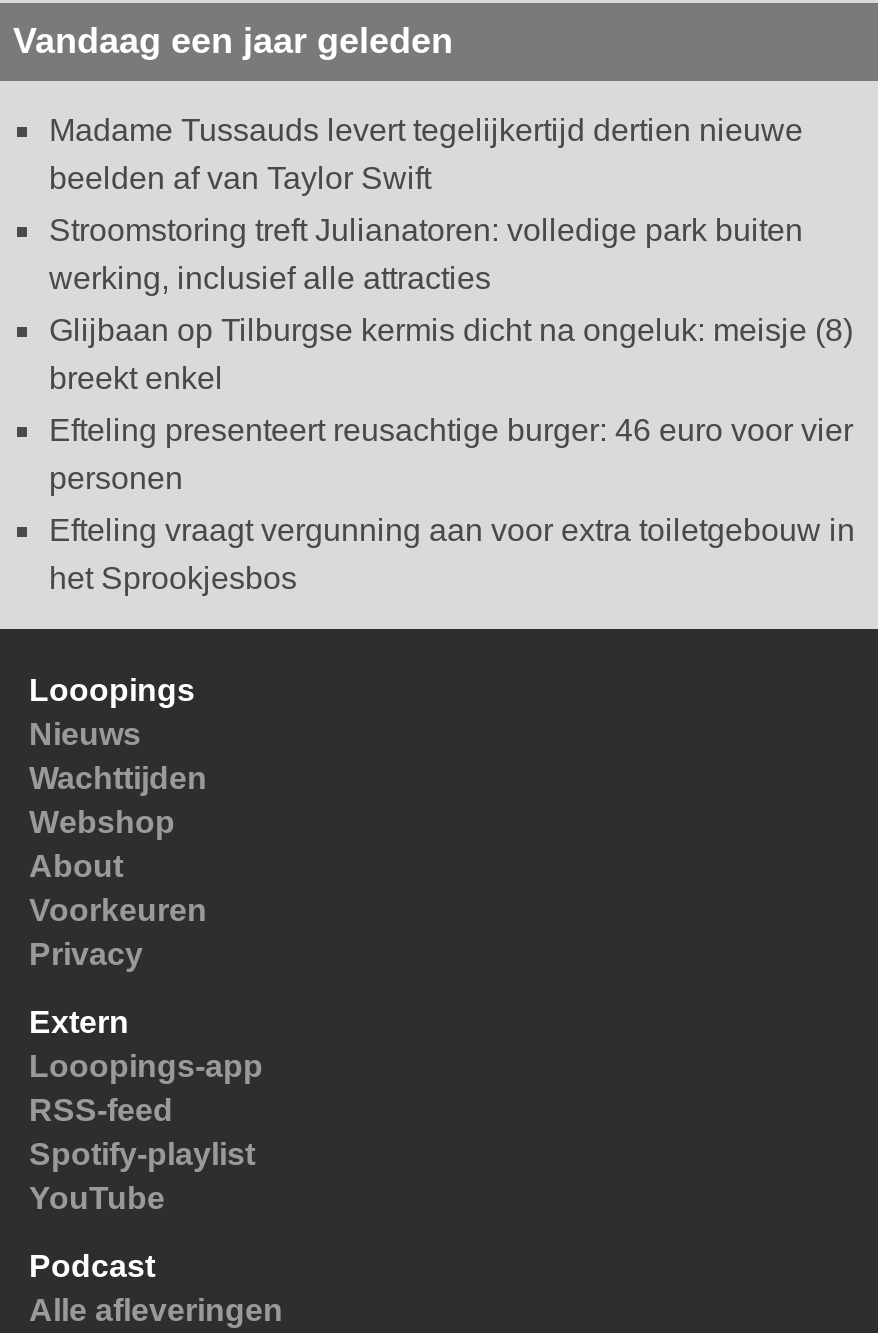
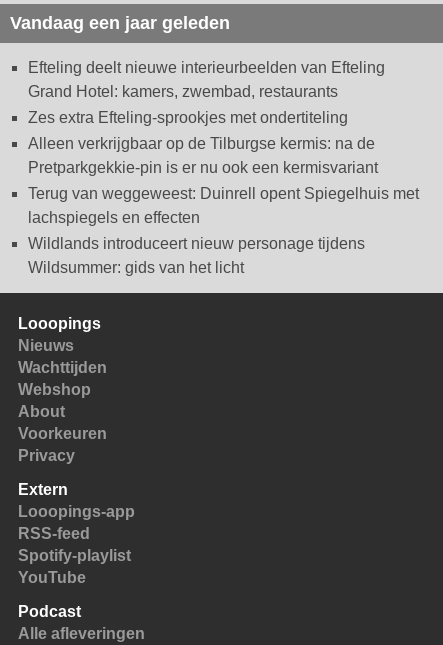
[49,113,803,195] Madame Tussauds levert tegelijkertijd dertien nieuwe | beelden af van Taylor Swift -> [28,59,385,100] Efteling deelt nieuwe interieurbeelden van Efteling | Grand Hotel: kamers, zwembad, restaurants
[49,213,803,295] Stroomstoring treft Julianatoren: volledige park buiten | werking, inclusief alle attracties -> [28,109,348,126] Zes extra Efteling-sprookjes met ondertiteling
[49,313,853,395] Glijbaan op Tilburgse kermis dicht na ongeluk: meisje (8) | breekt enkel -> [28,135,378,176] Alleen verkrijgbaar op de Tilburgse kermis: na de | Pretparkgekkie-pin is er nu ook een kermisvariant
[49,413,853,495] Efteling presenteert reusachtige burger: 46 euro voor vier | personen -> [28,185,419,226] Terug van weggeweest: Duinrell opent Spiegelhuis met | lachspiegels en effecten
[49,513,855,595] Efteling vraagt vergunning aan voor extra toiletgebouw in | het Sprookjesbos -> [28,235,365,276] Wildlands introduceert nieuw personage tijdens | Wildsummer: gids van het licht

